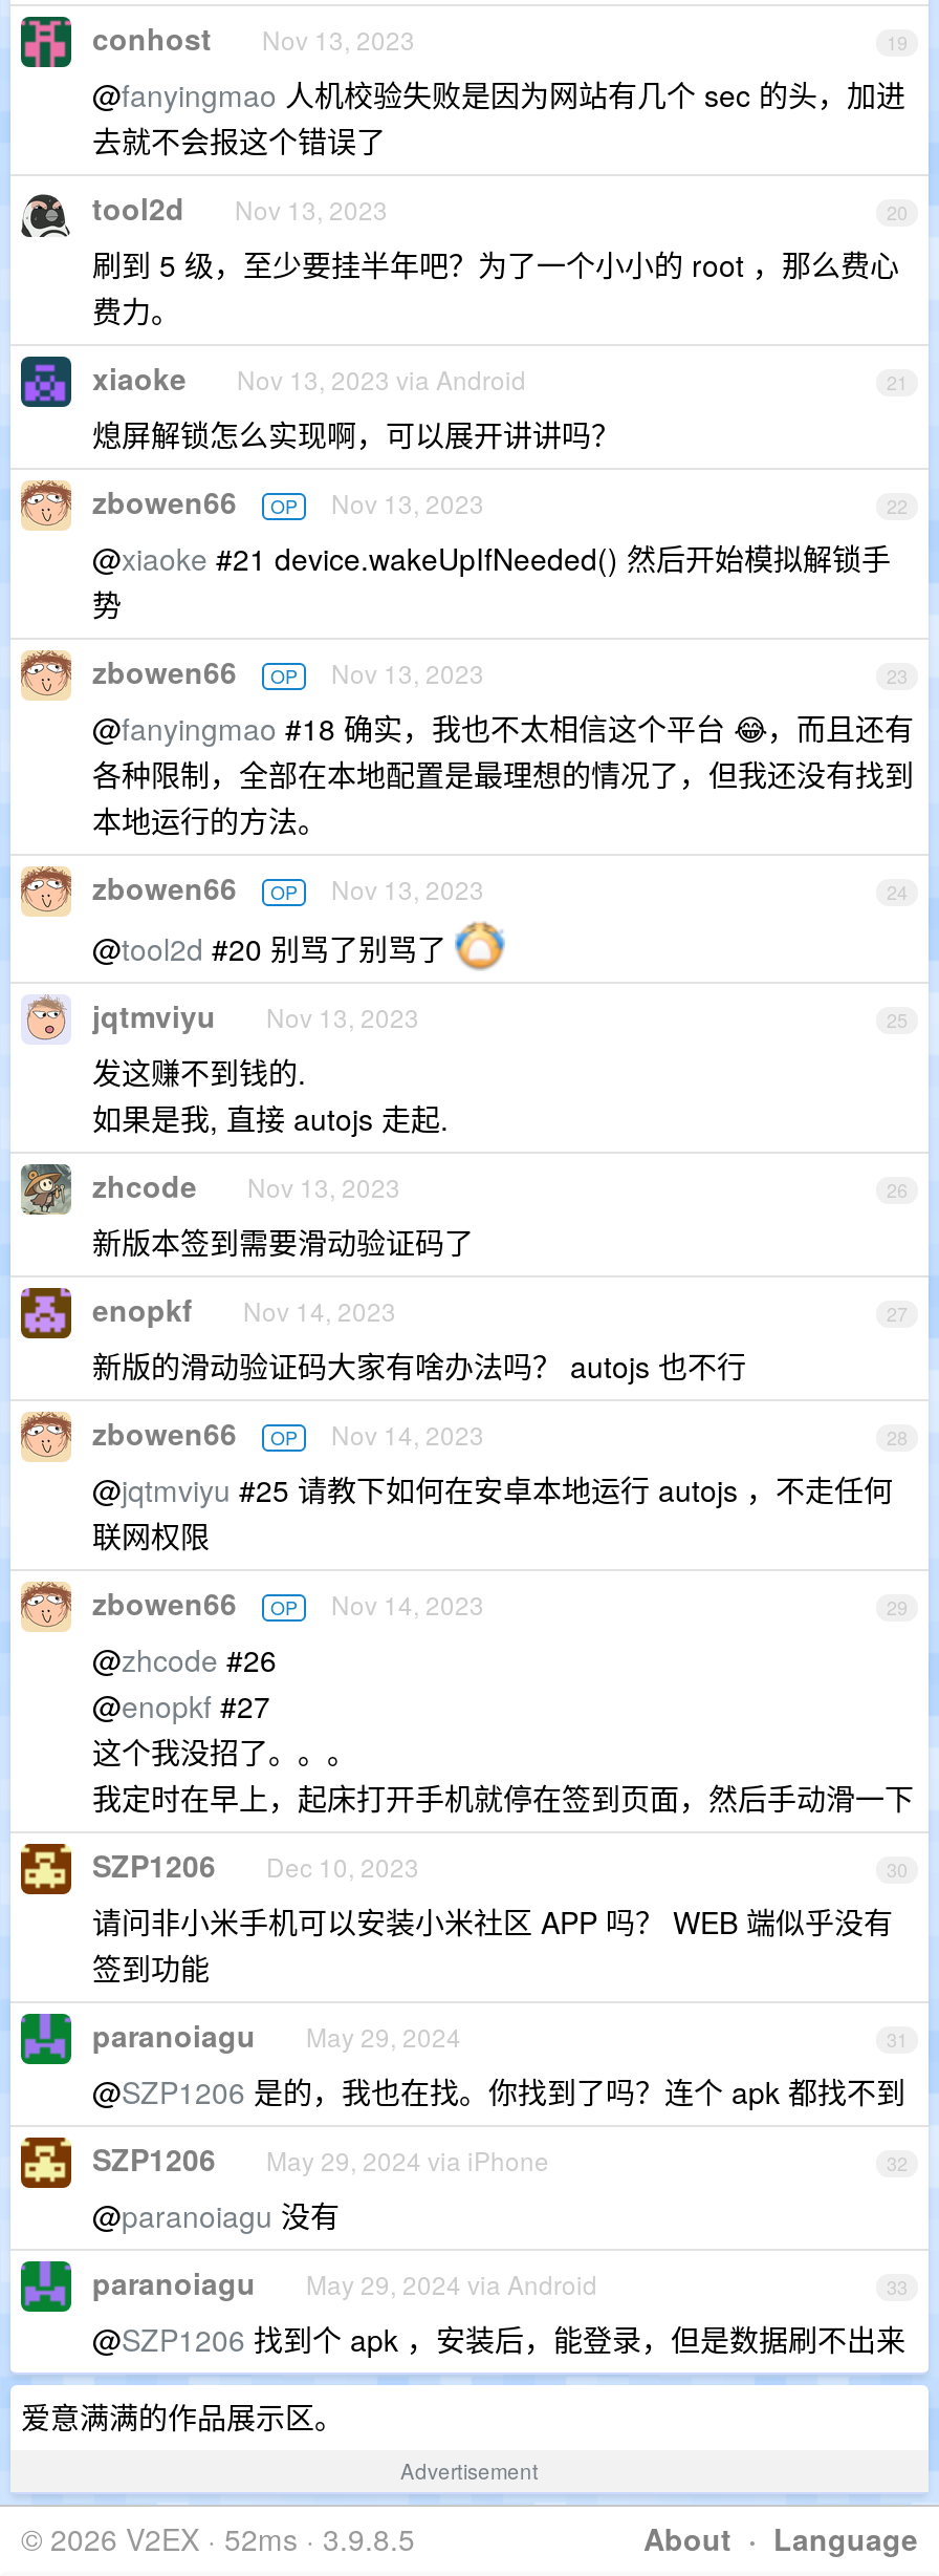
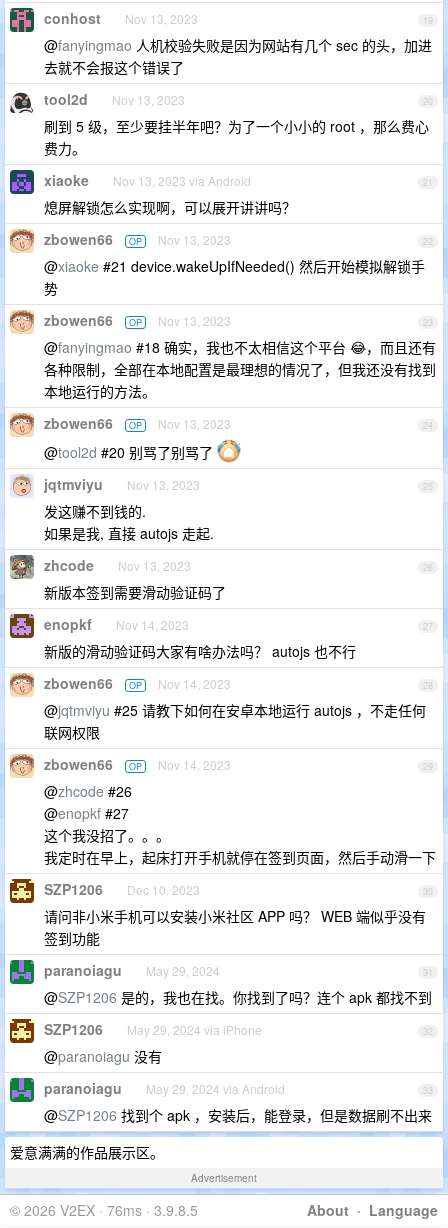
[21,2517,415,2559] © 2026 V2EX · 52ms · 3.9.8.5 -> [10,1200,198,1220] © 2026 V2EX · 76ms · 3.9.8.5

